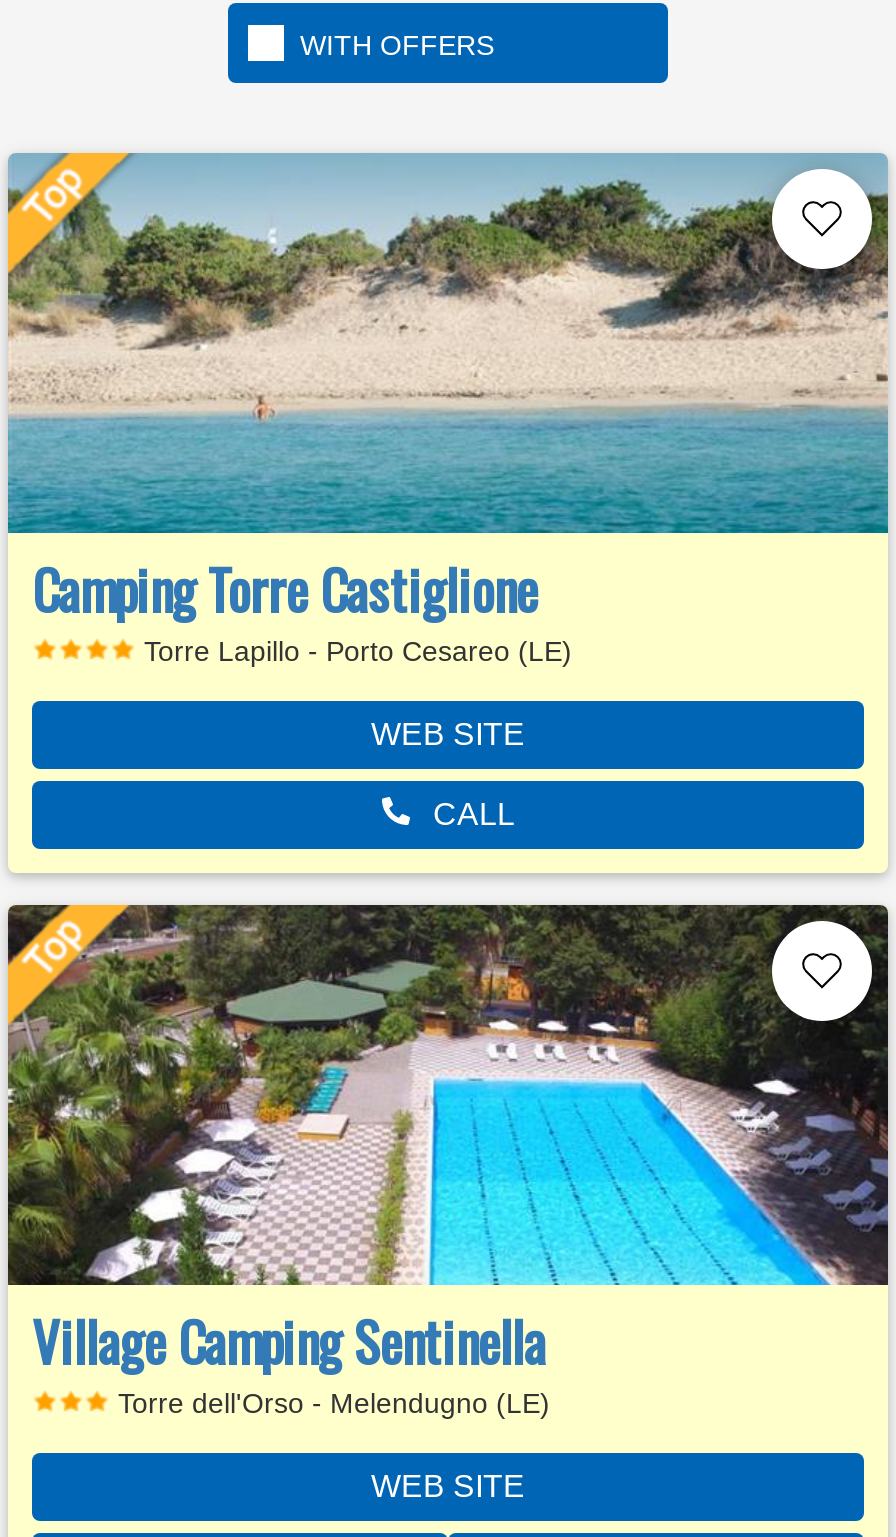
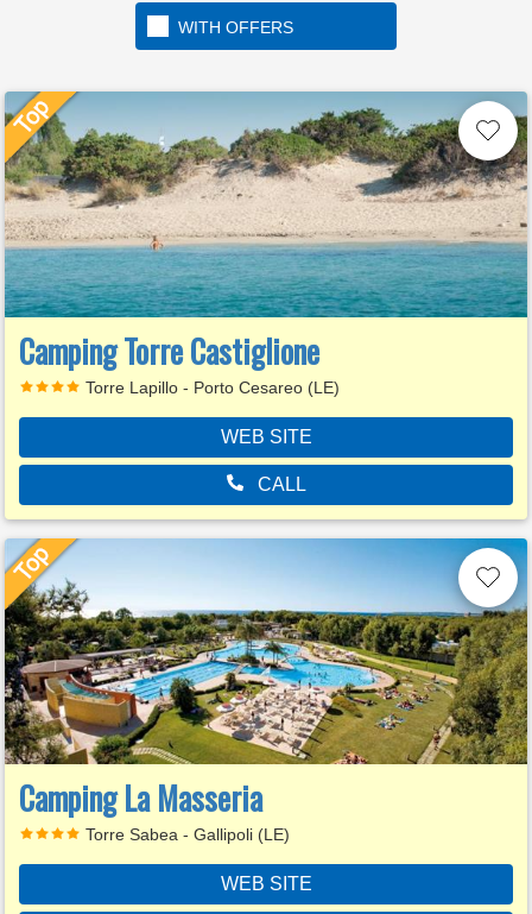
[6,903,890,1418] [image] | Village Camping Sentinella | Torre dell'Orso - Melendugno (LE) -> [4,537,528,843] [image] | Camping La Masseria | Torre Sabea - Gallipoli (LE)

